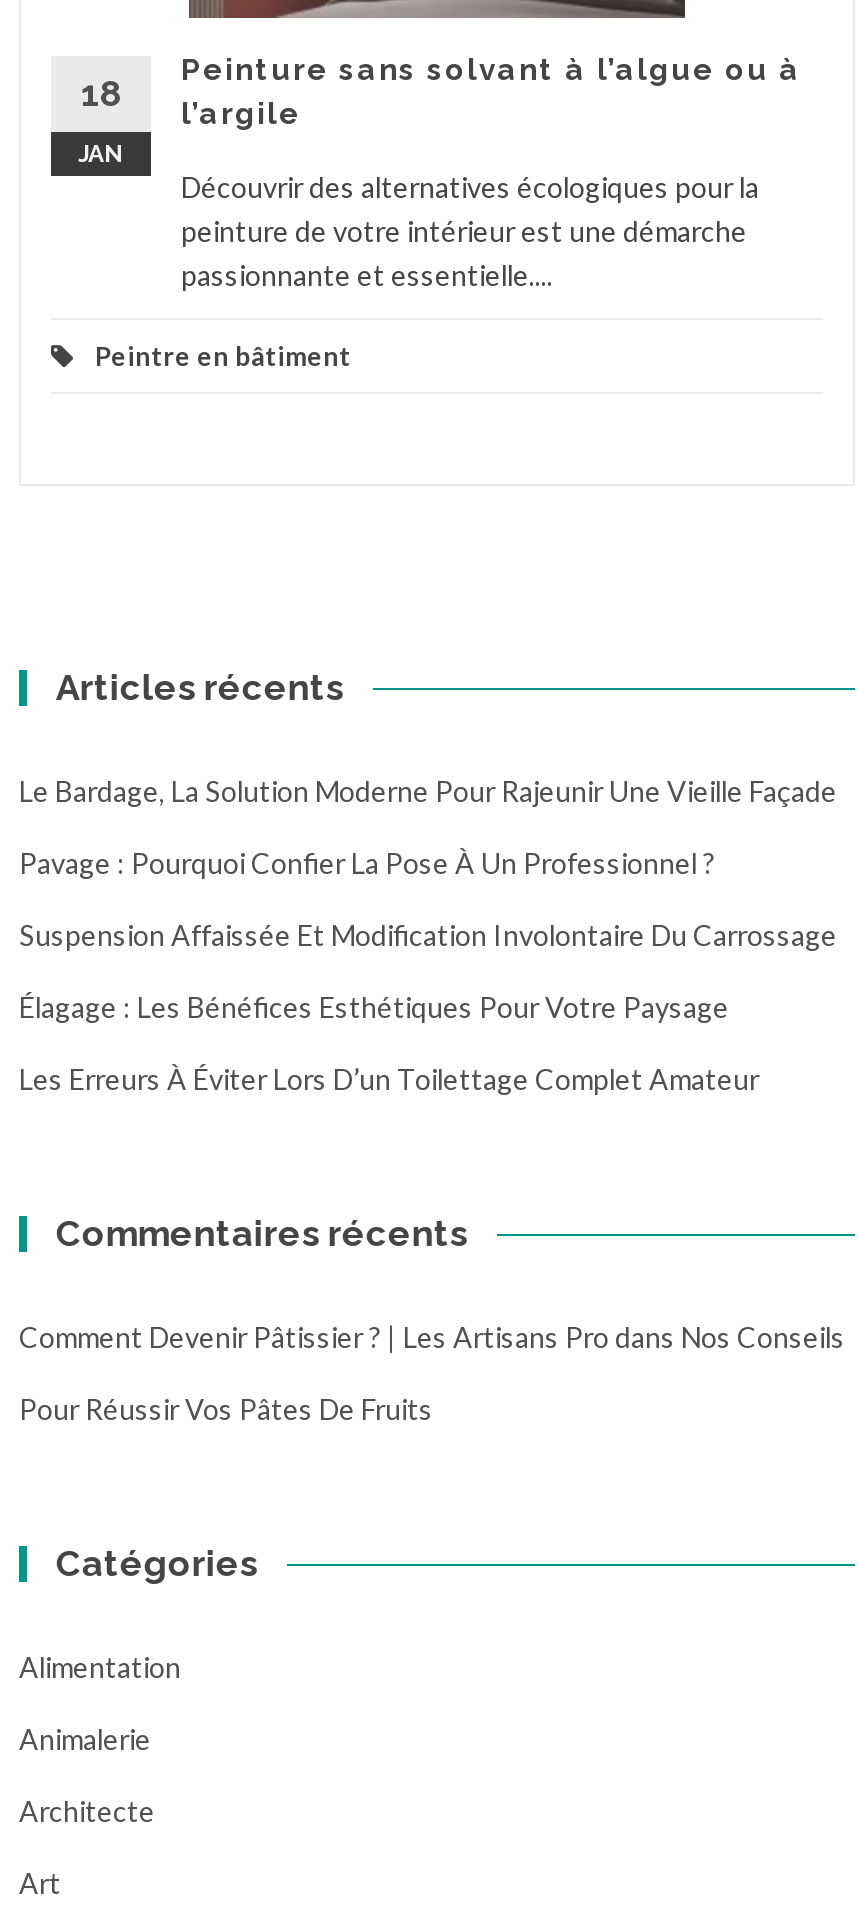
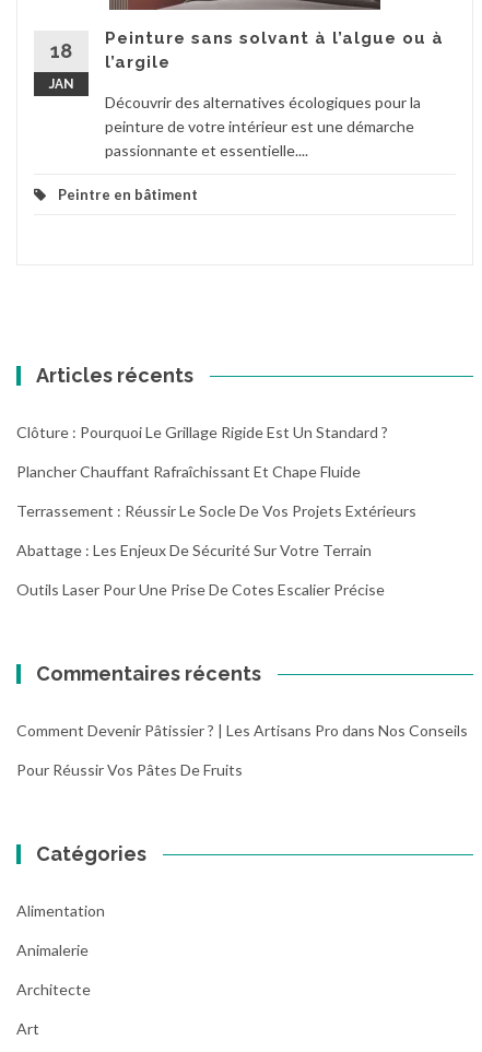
[19,773,837,807] Le Bardage, La Solution Moderne Pour Rajeunir Une Vieille Façade -> [16,422,388,441] Clôture : Pourquoi Le Grillage Rigide Est Un Standard ?
[19,845,715,879] Pavage : Pourquoi Confier La Pose À Un Professionnel ? -> [16,462,361,480] Plancher Chauffant Rafraîchissant Et Chape Fluide
[19,917,837,951] Suspension Affaissée Et Modification Involontaire Du Carrossage -> [16,501,416,520] Terrassement : Réussir Le Socle De Vos Projets Extérieurs
[19,989,729,1023] Élagage : Les Bénéfices Esthétiques Pour Votre Paysage -> [16,540,372,559] Abattage : Les Enjeux De Sécurité Sur Votre Terrain
[19,1061,759,1095] Les Erreurs À Éviter Lors D’un Toilettage Complet Amateur -> [16,580,385,598] Outils Laser Pour Une Prise De Cotes Escalier Précise

